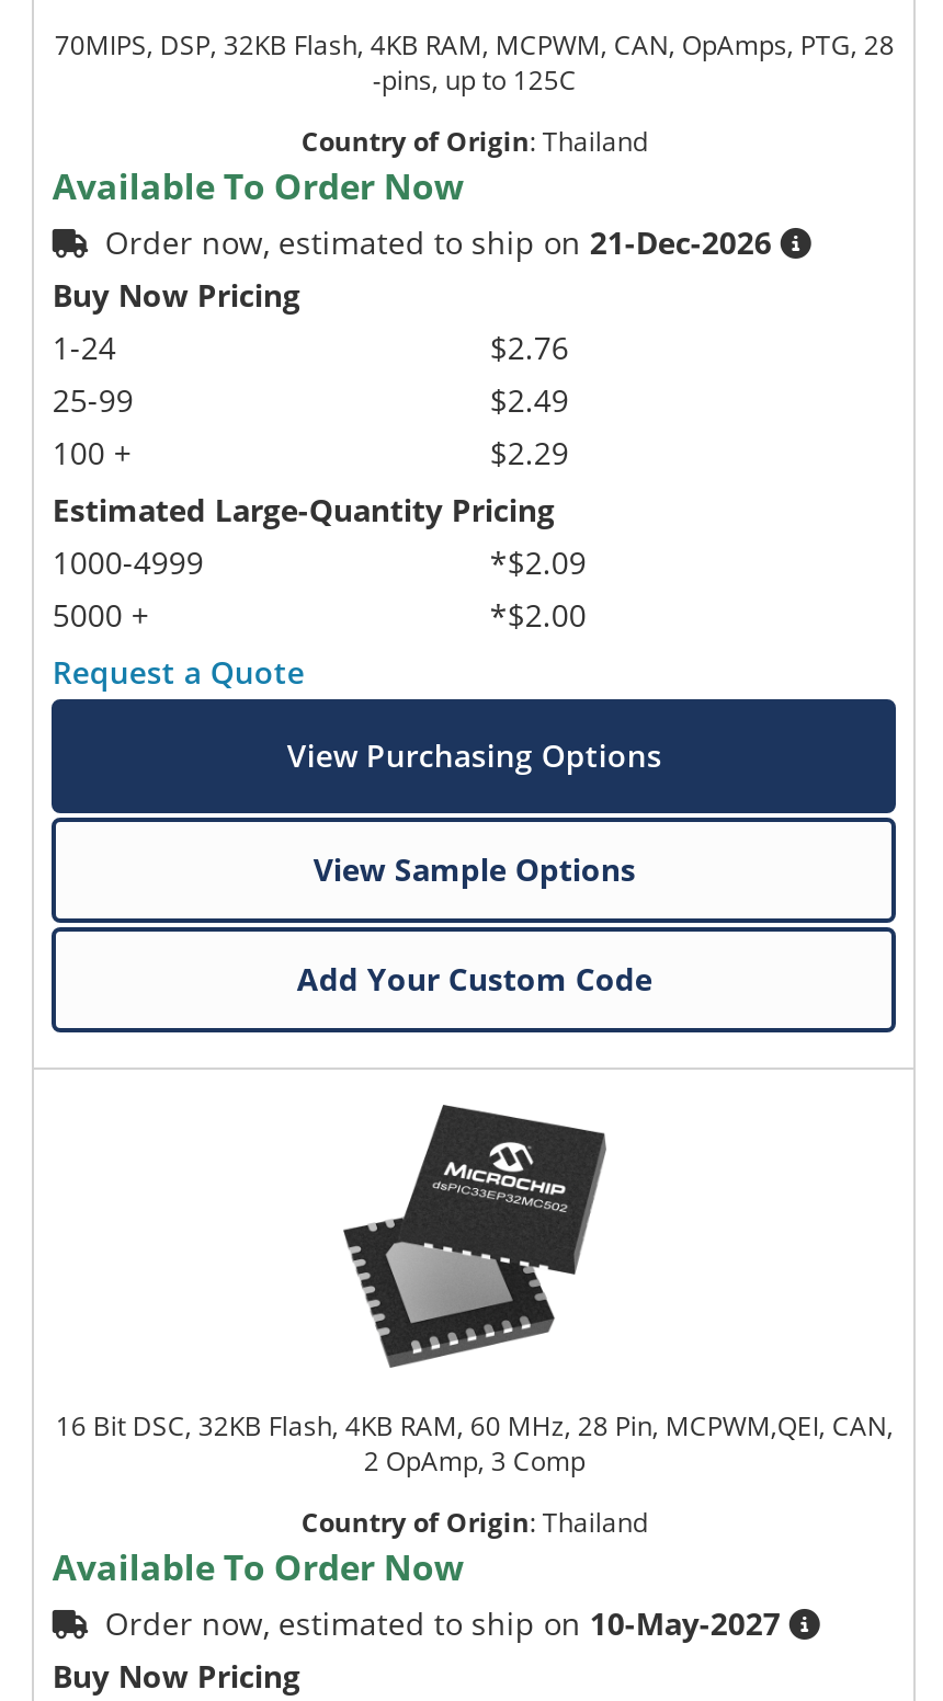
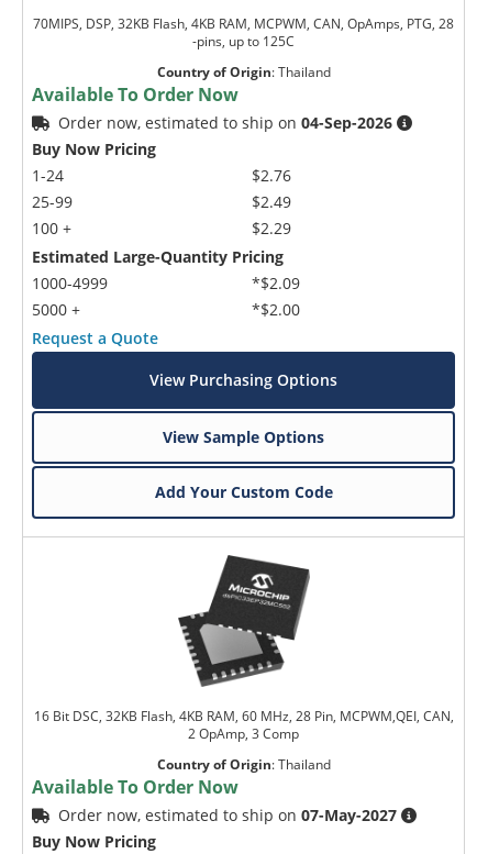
[105,221,772,262] Order now, estimated to ship on 21-Dec-2026 -> [59,112,393,133] Order now, estimated to ship on 04-Sep-2026
[105,1602,780,1643] Order now, estimated to ship on 10-May-2027 -> [59,804,397,825] Order now, estimated to ship on 07-May-2027

